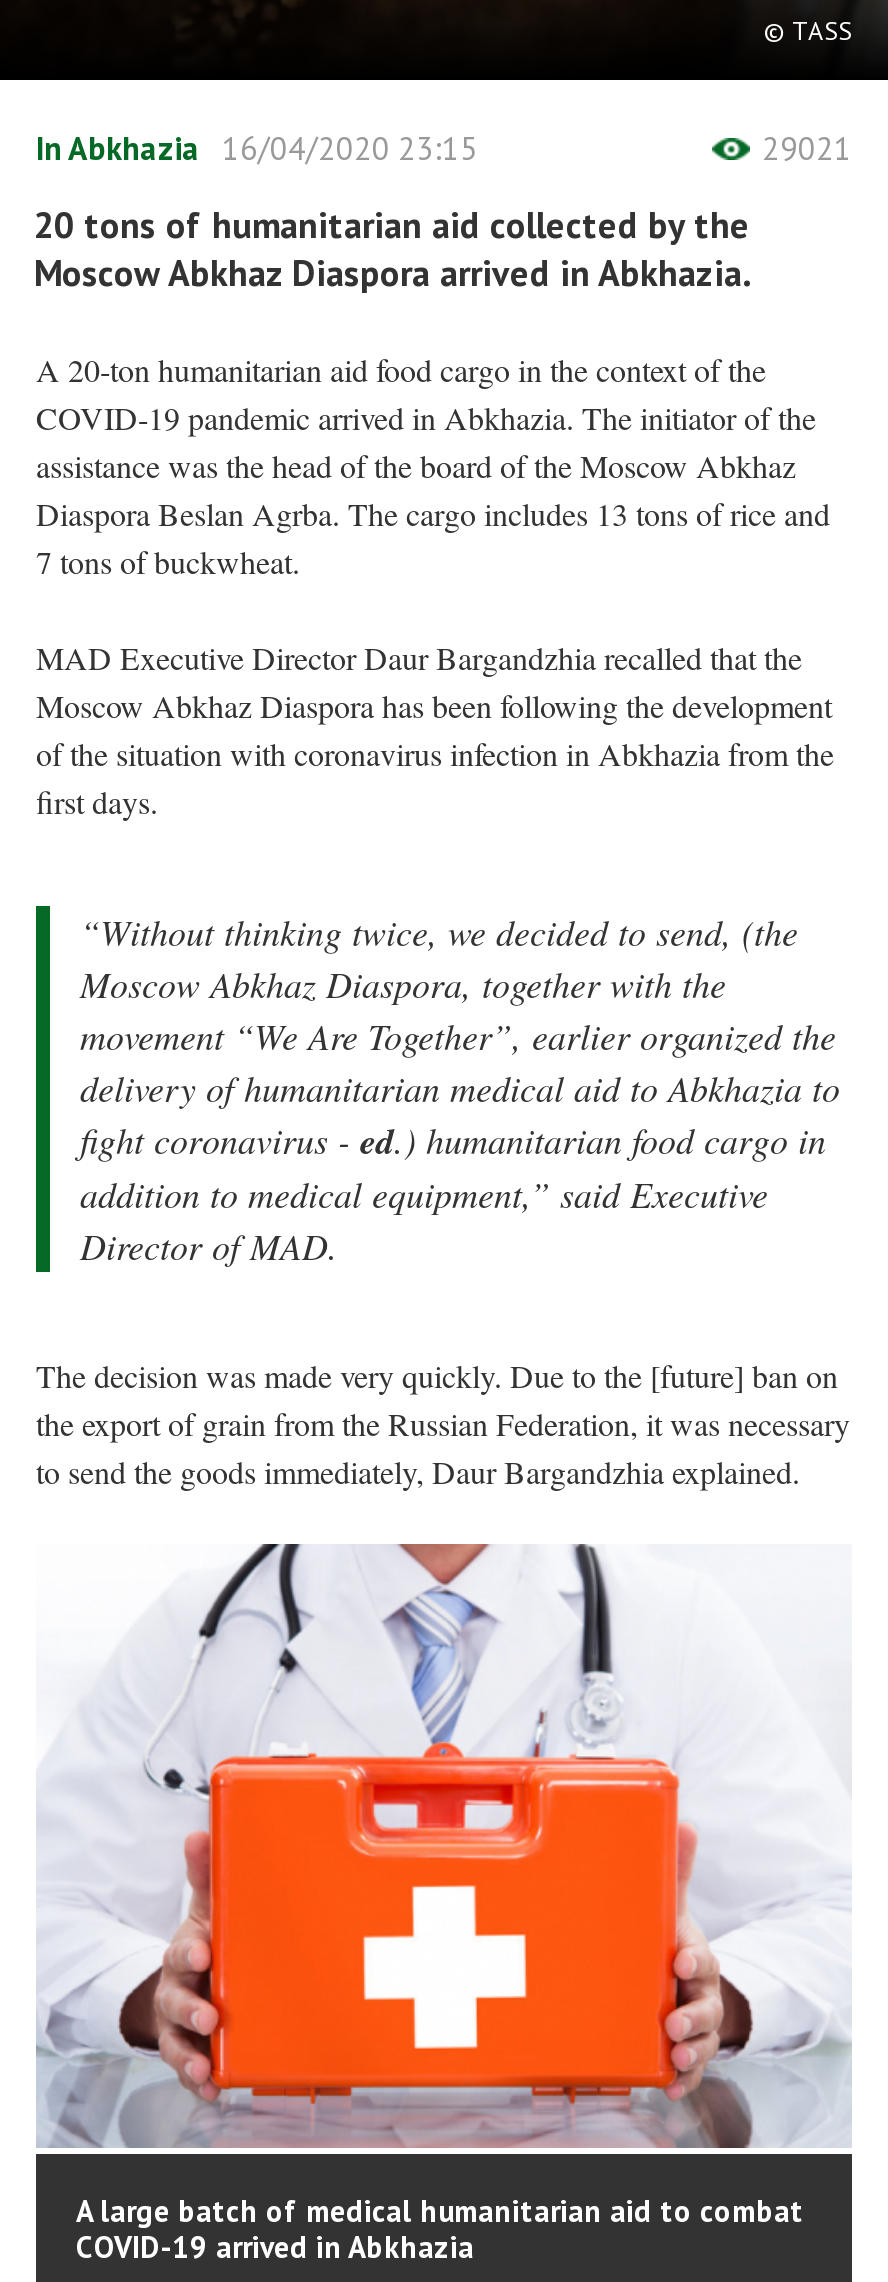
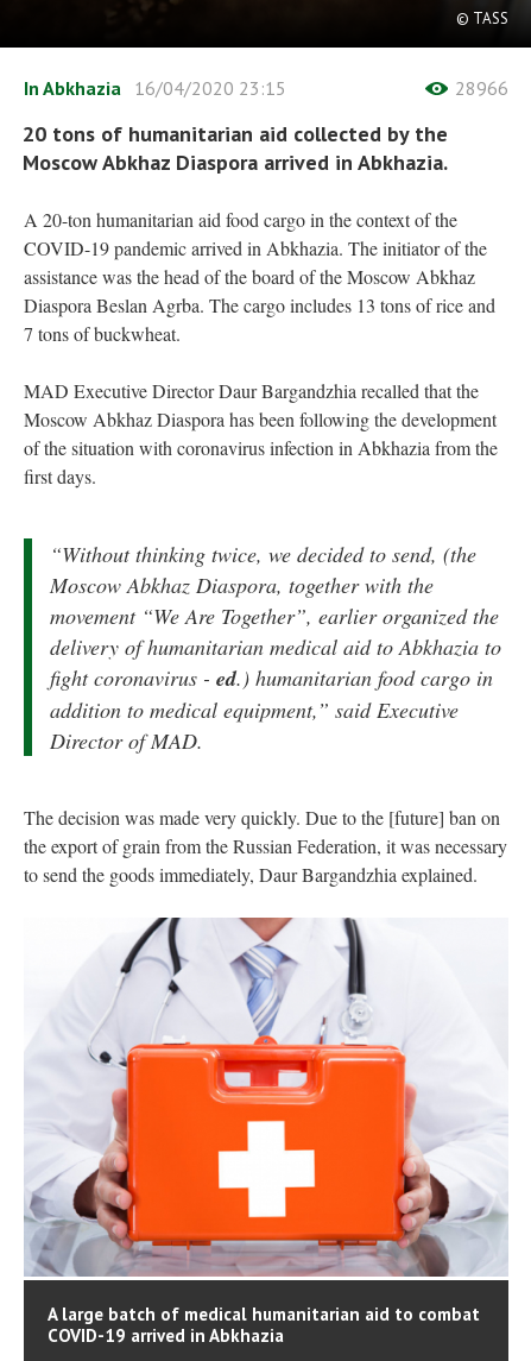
[762,128,852,168] 29021 -> [455,76,508,100] 28966

